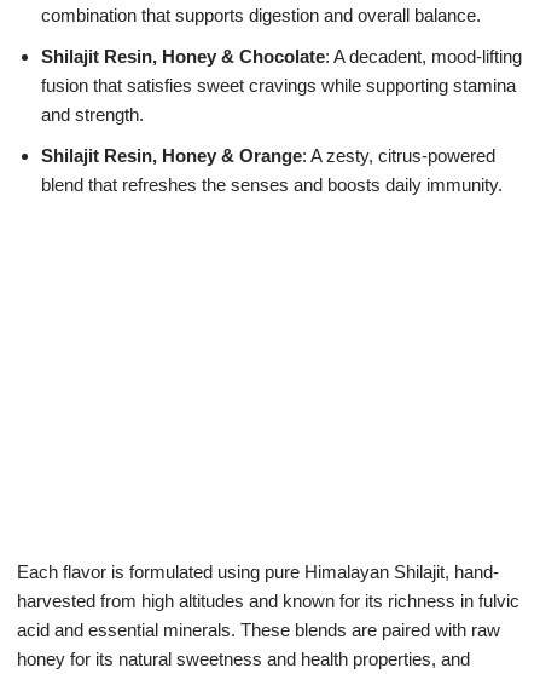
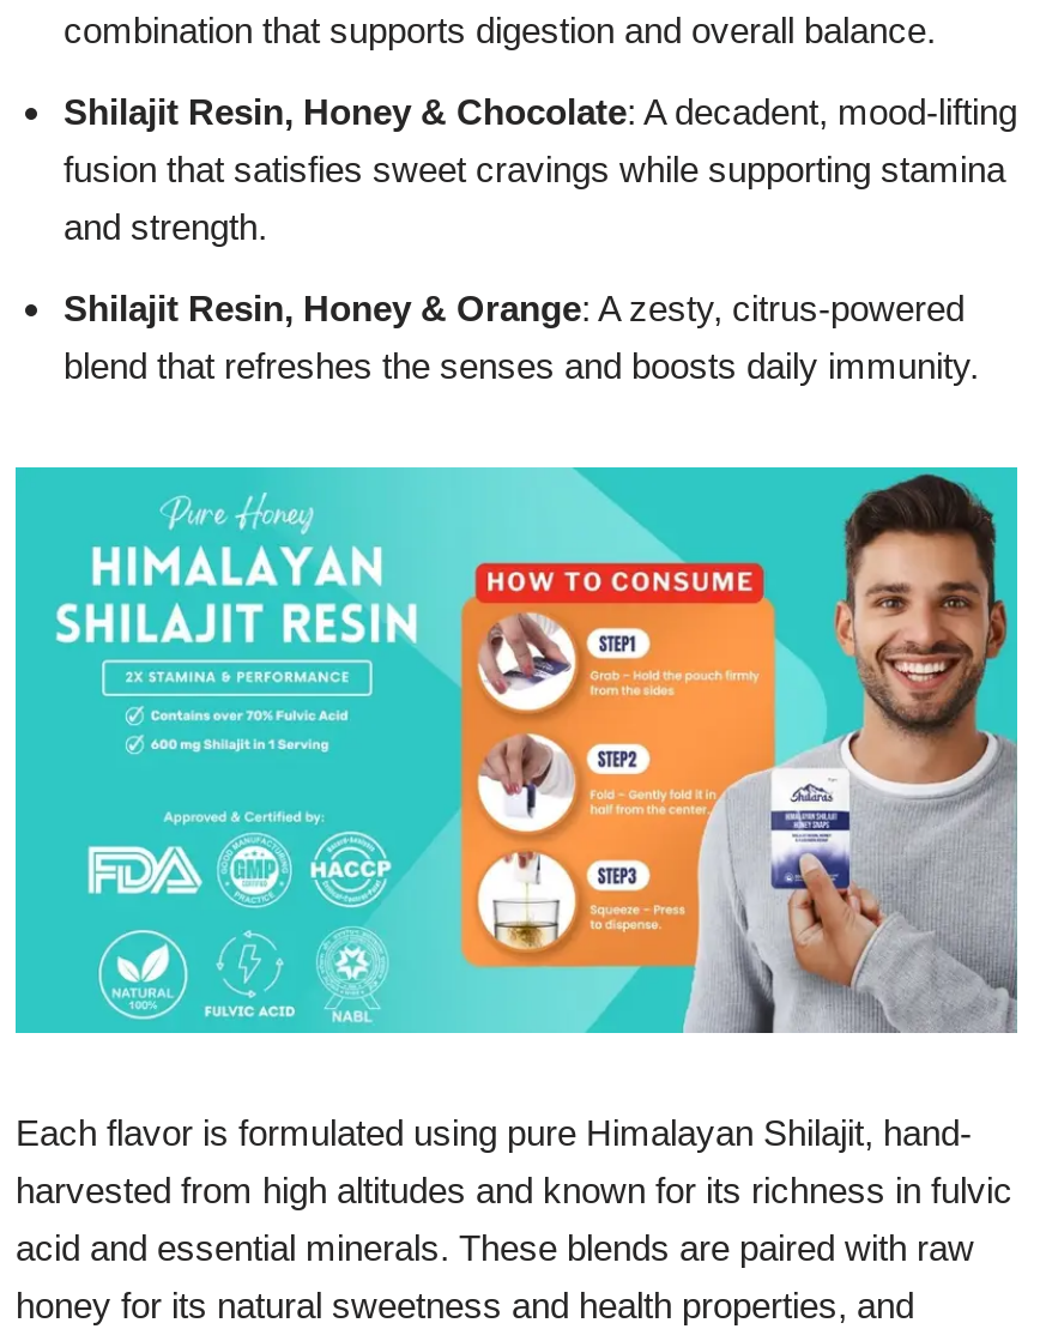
none -> [13,465,1020,1035] [image]

